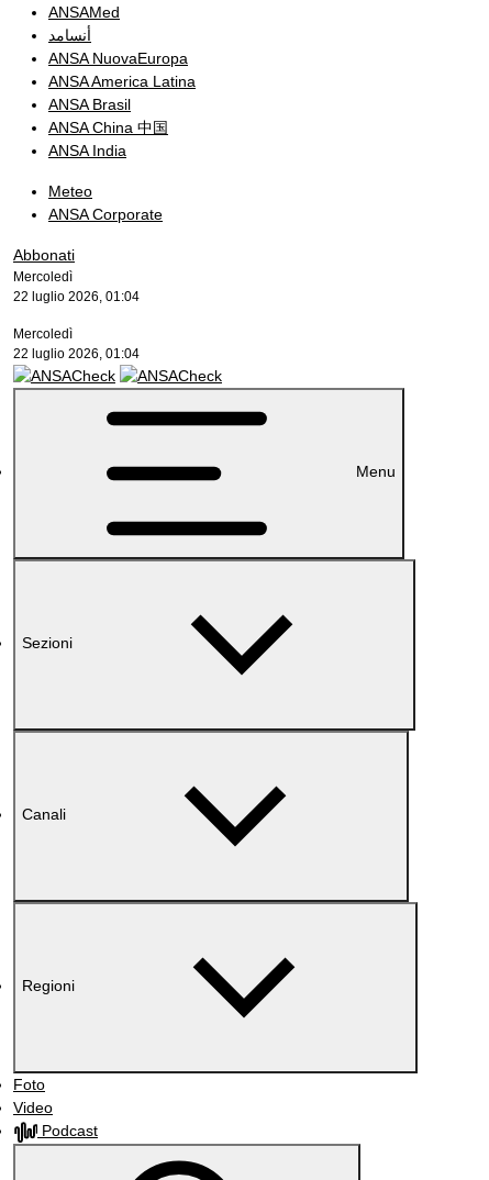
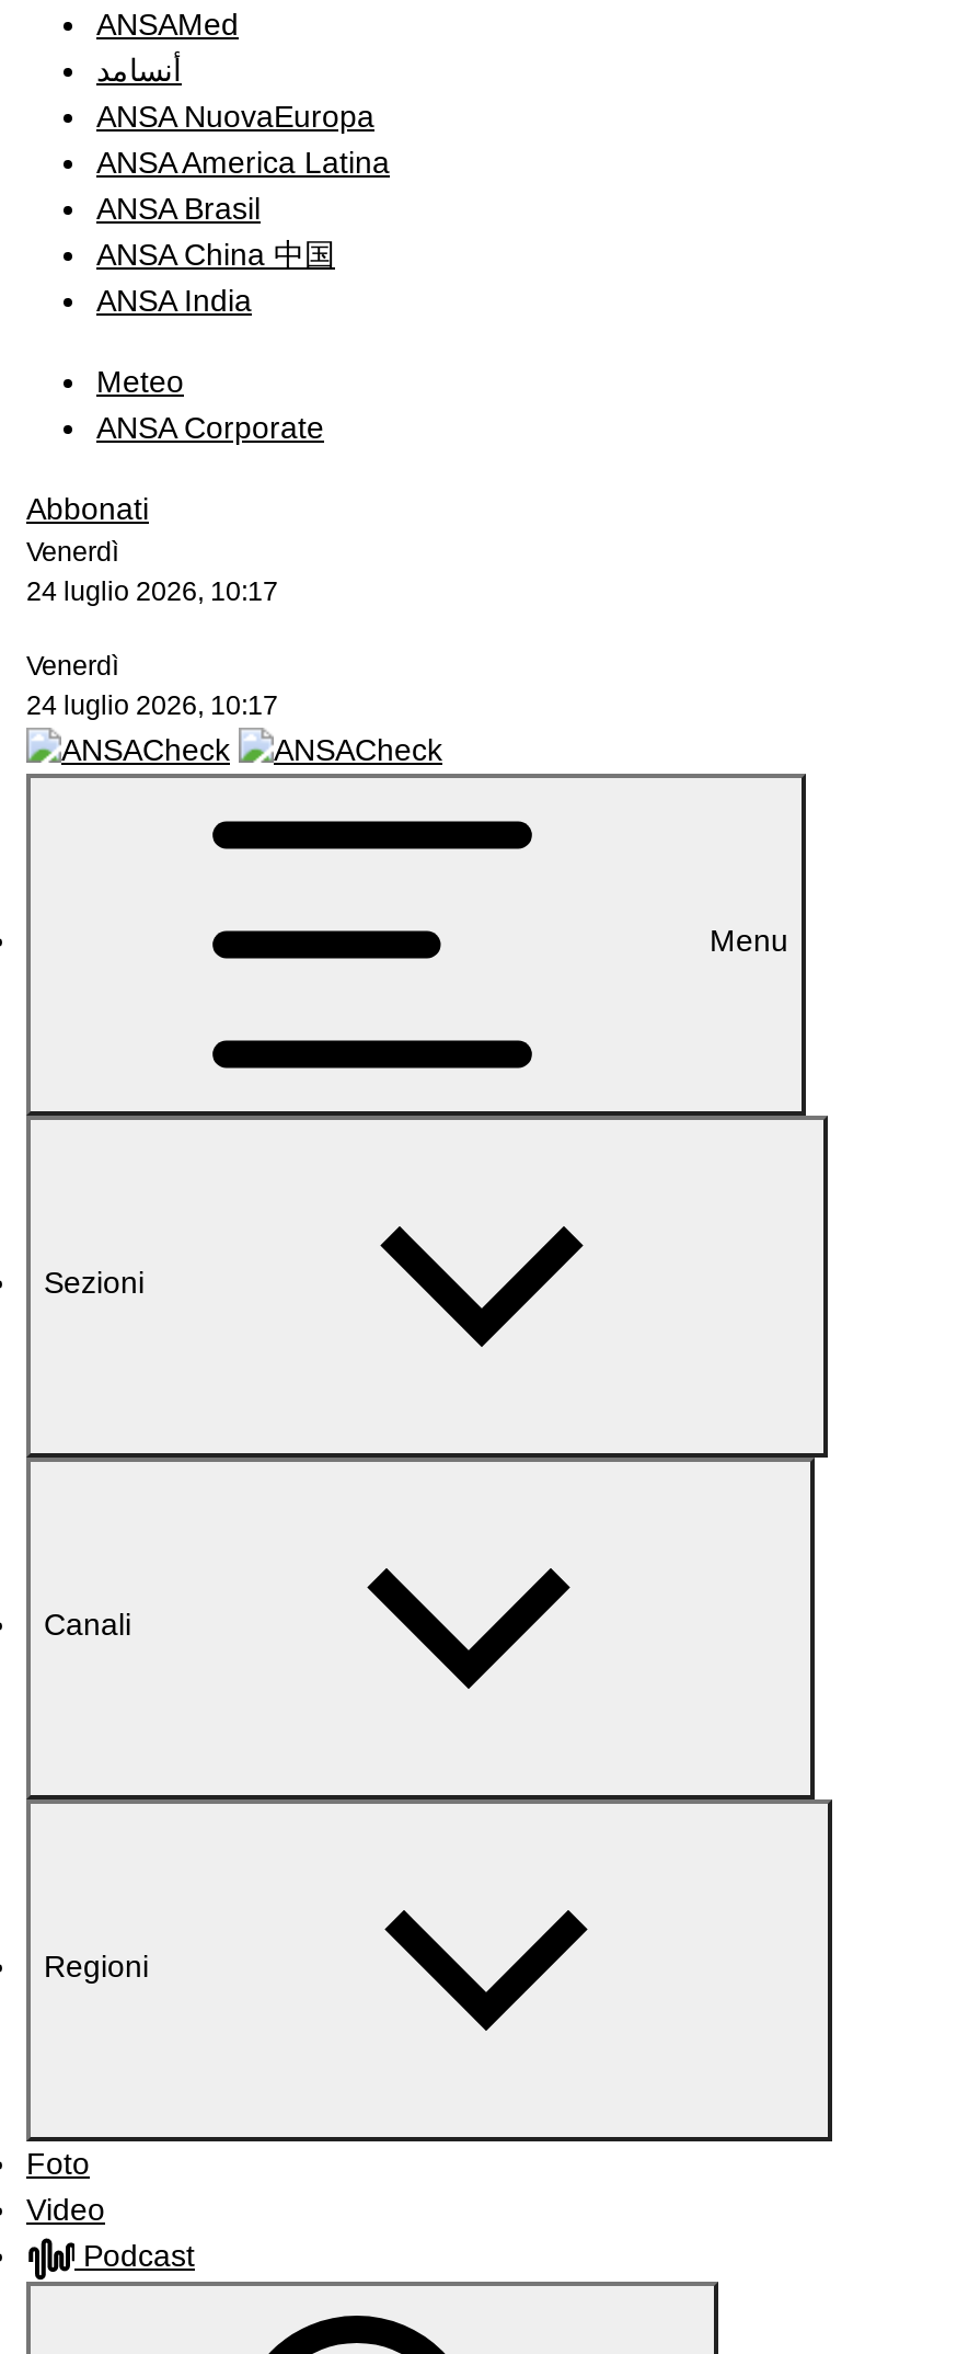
[13,269,140,304] Mercoledì | 22 luglio 2026, 01:04 -> [26,537,278,607] Venerdì | 24 luglio 2026, 10:17
[13,326,140,361] Mercoledì | 22 luglio 2026, 01:04 -> [26,651,278,721] Venerdì | 24 luglio 2026, 10:17

